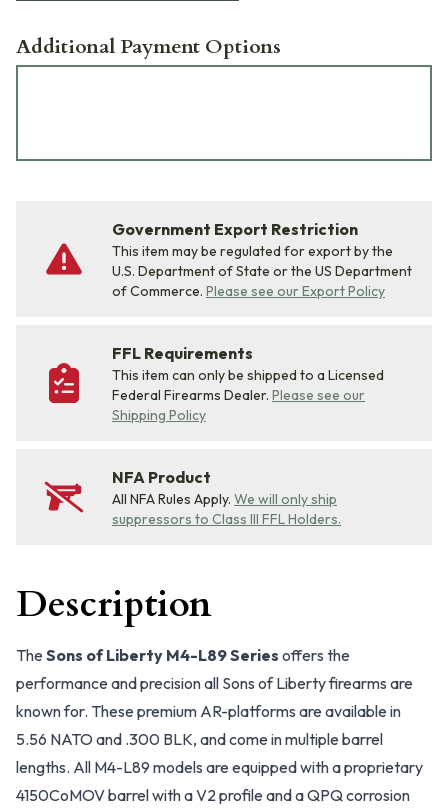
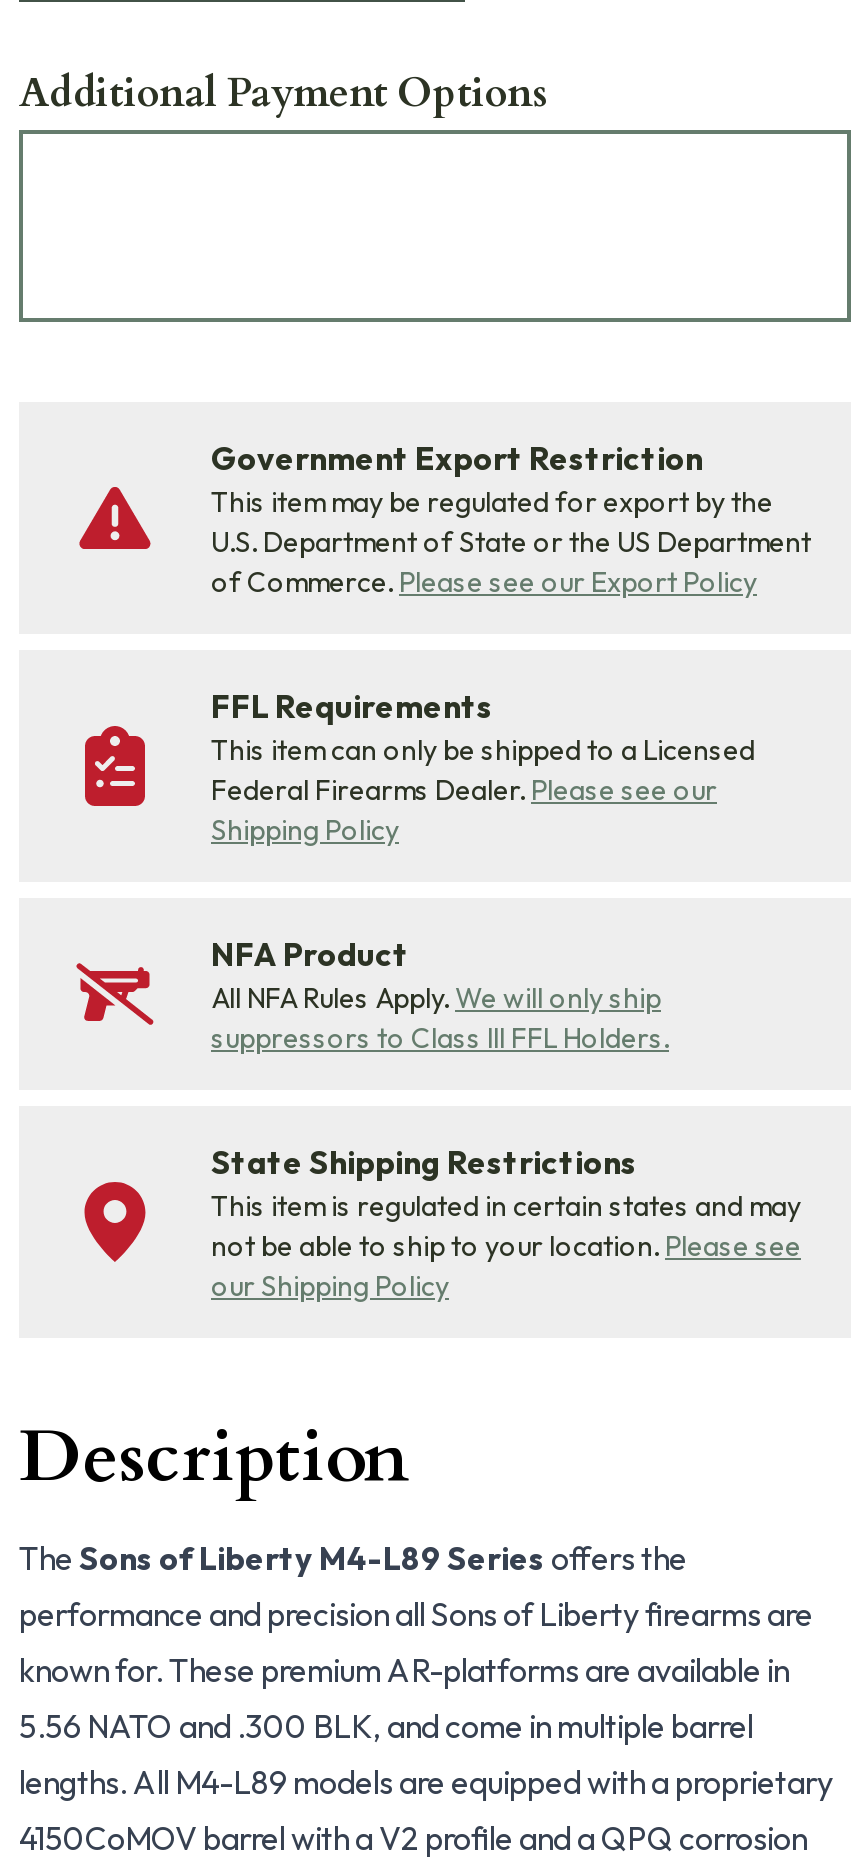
none -> [81,1142,801,1304] [image] | State Shipping Restrictions | This item is regulated in certain states and may | not be able to ship to your location. Please see | our Shipping Policy

